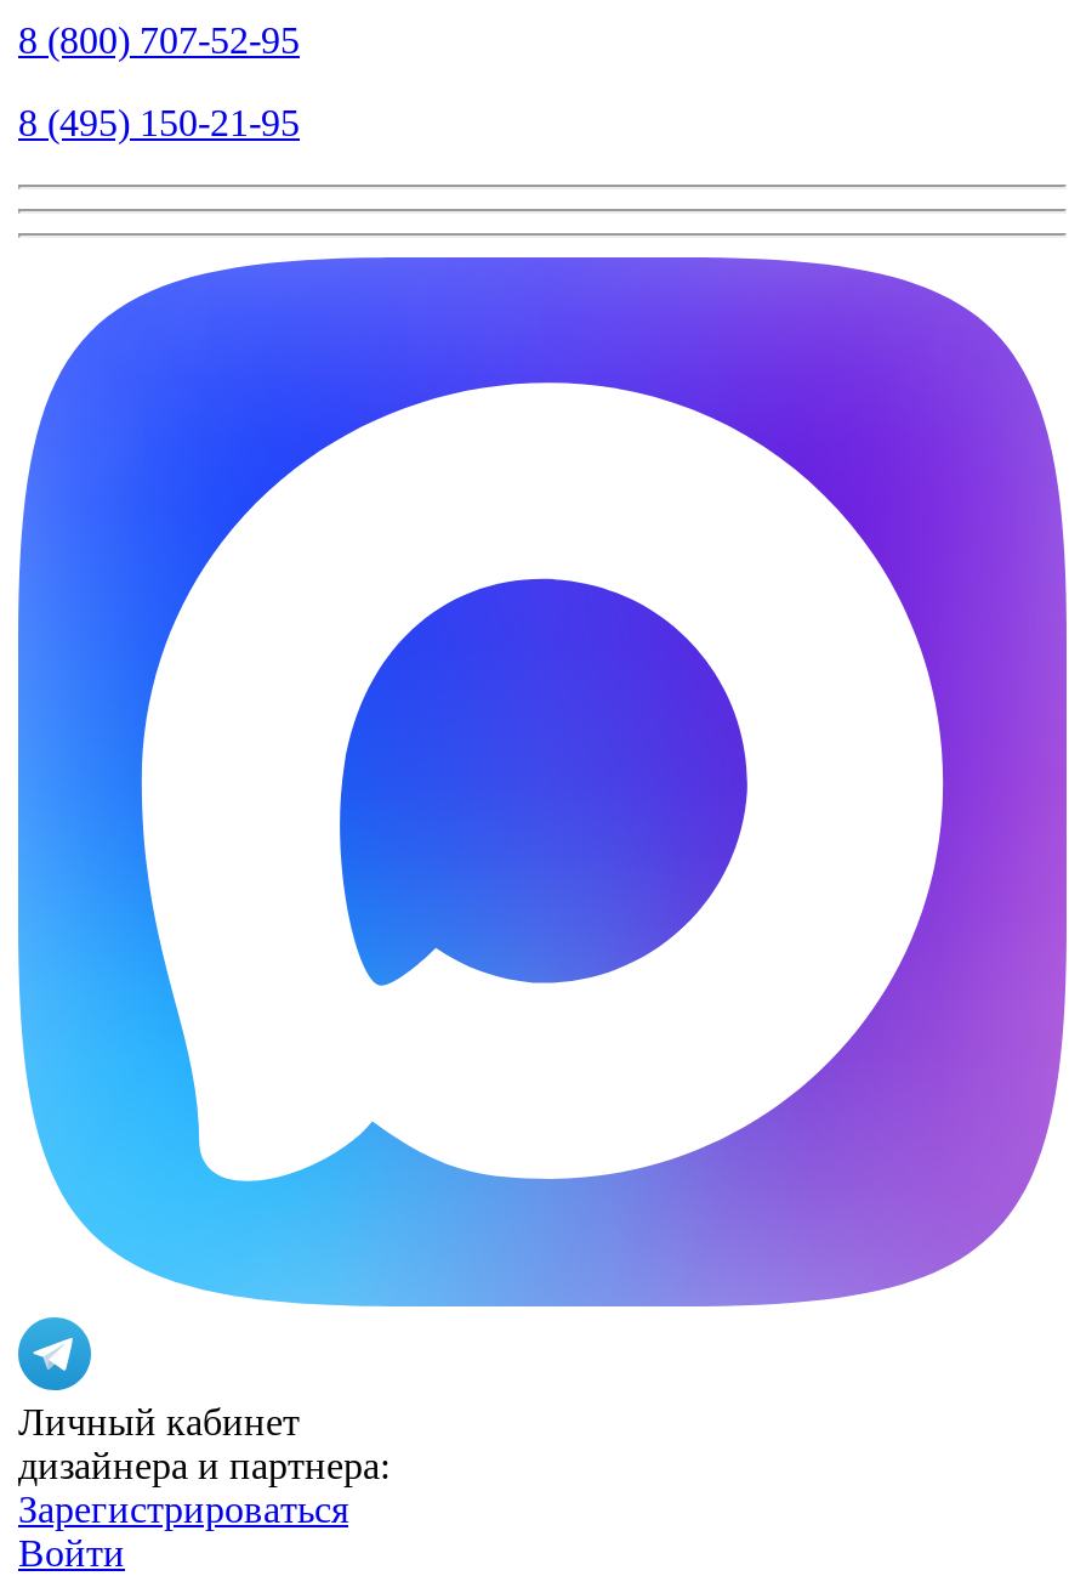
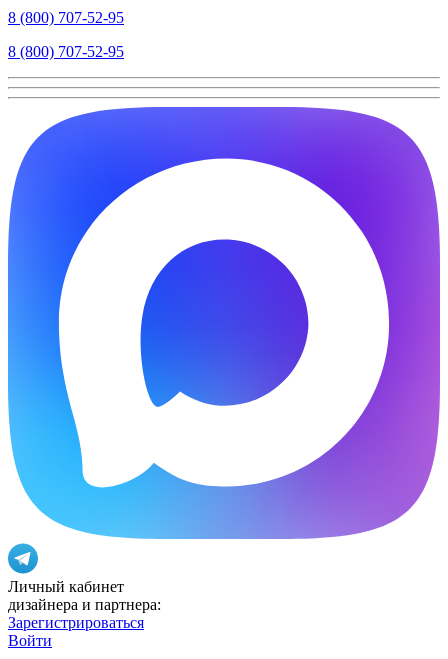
[18,102,300,143] 8 (495) 150-21-95 -> [8,43,124,60] 8 (800) 707-52-95

